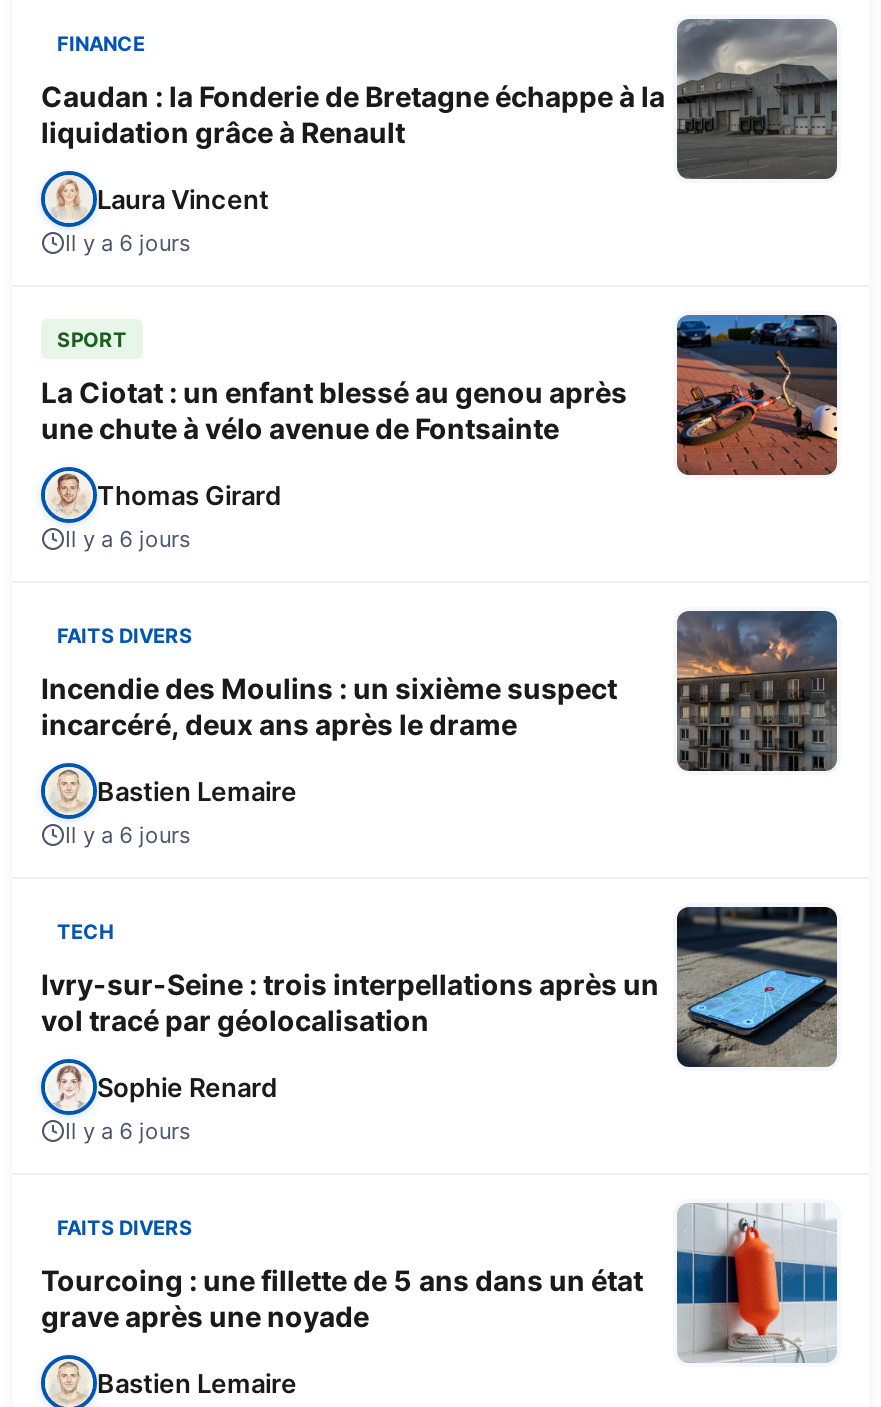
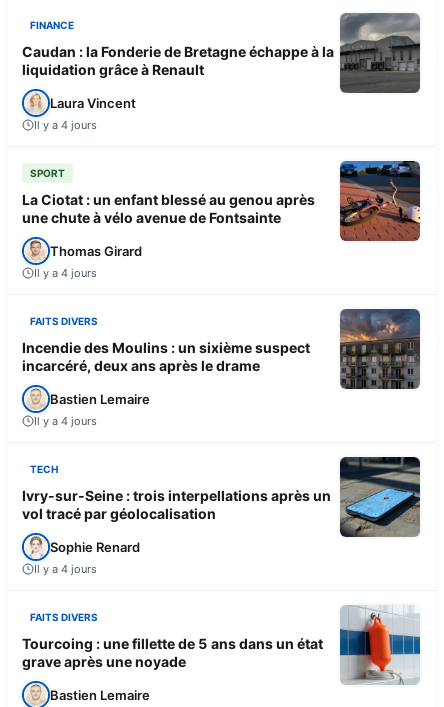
[65,228,191,256] Il y a 6 jours -> [34,118,97,132] Il y a 4 jours
[65,524,191,552] Il y a 6 jours -> [34,266,97,280] Il y a 4 jours
[65,820,191,848] Il y a 6 jours -> [34,414,97,428] Il y a 4 jours
[65,1116,191,1144] Il y a 6 jours -> [34,562,97,576] Il y a 4 jours

